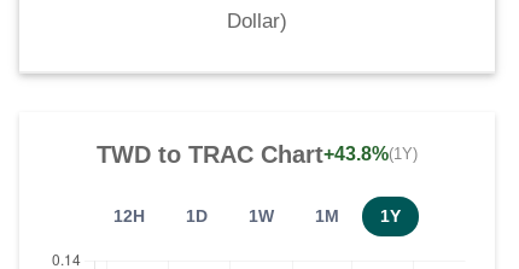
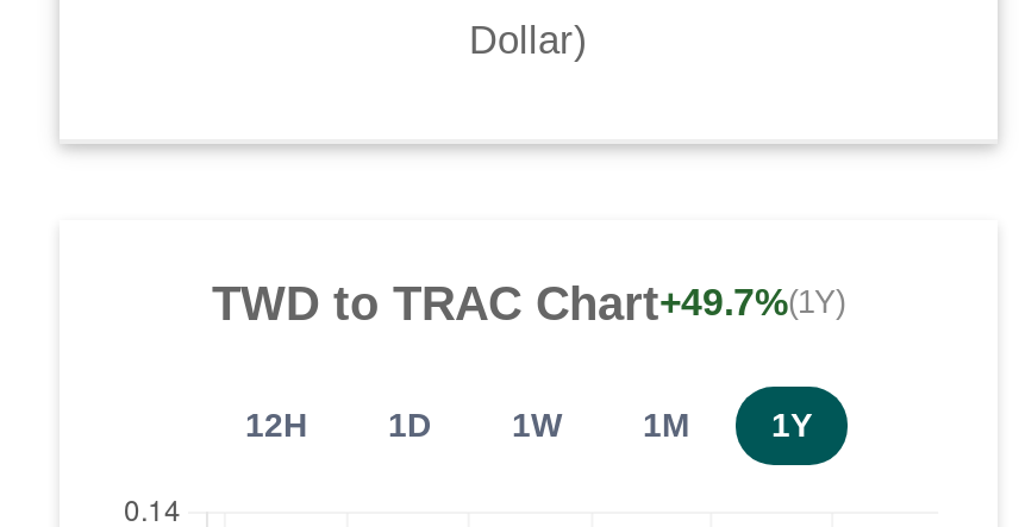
[97,141,418,168] TWD to TRAC Chart+43.8%(1Y) -> [212,277,845,330] TWD to TRAC Chart+49.7%(1Y)

